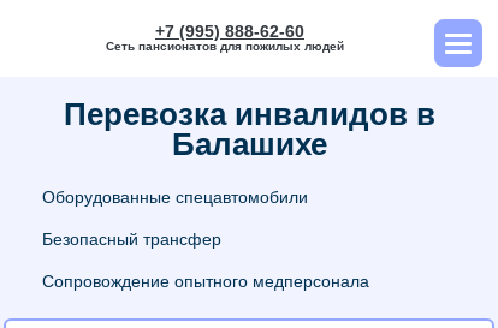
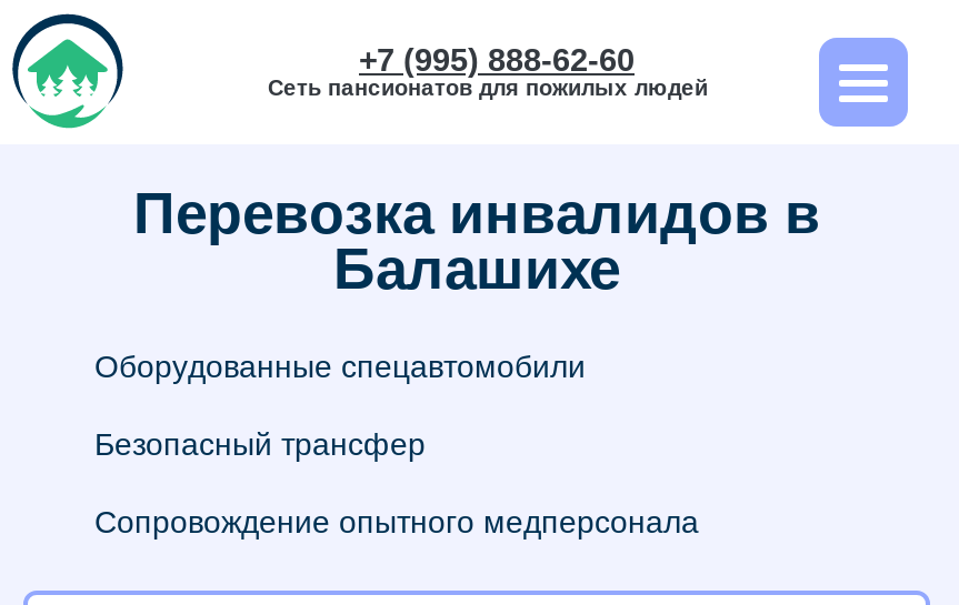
none -> [10,11,126,131] [image]

